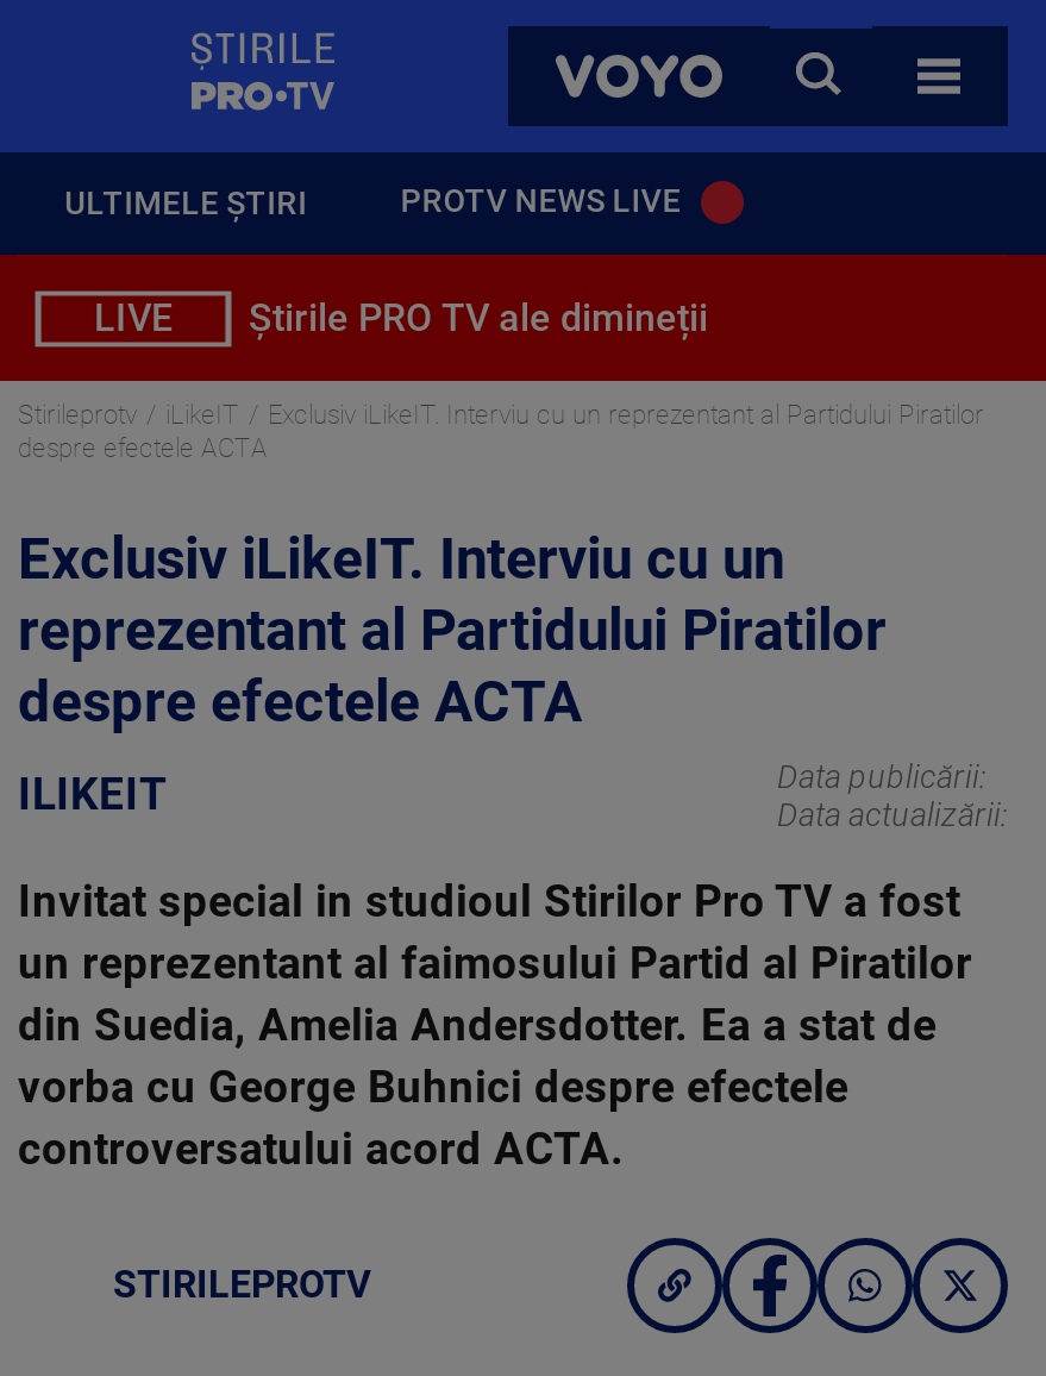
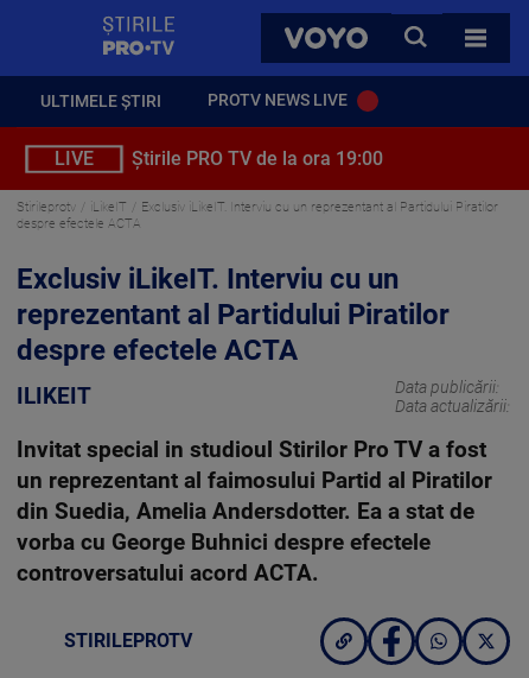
[249,295,708,340] Știrile PRO TV ale dimineții -> [132,147,383,170] Știrile PRO TV de la ora 19:00

